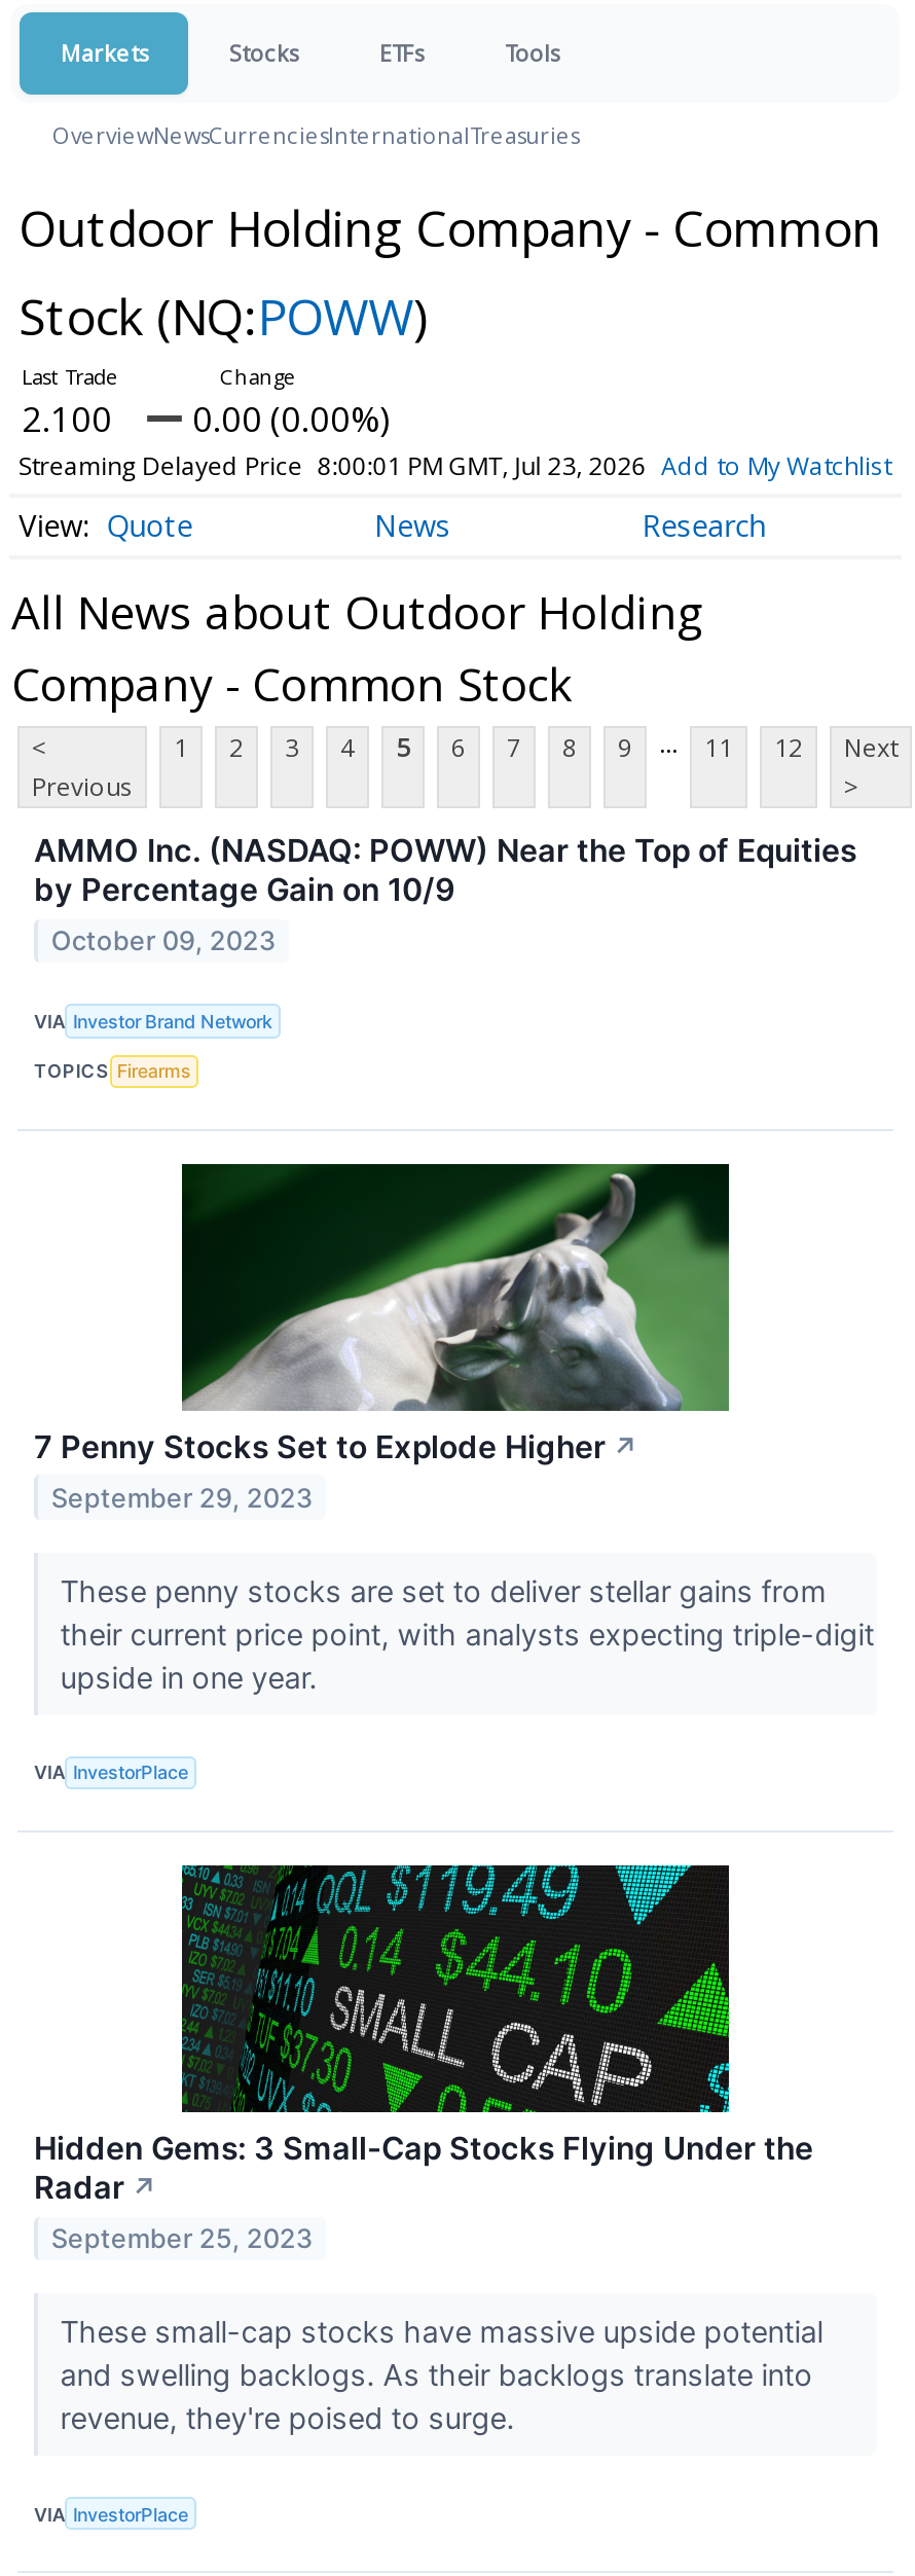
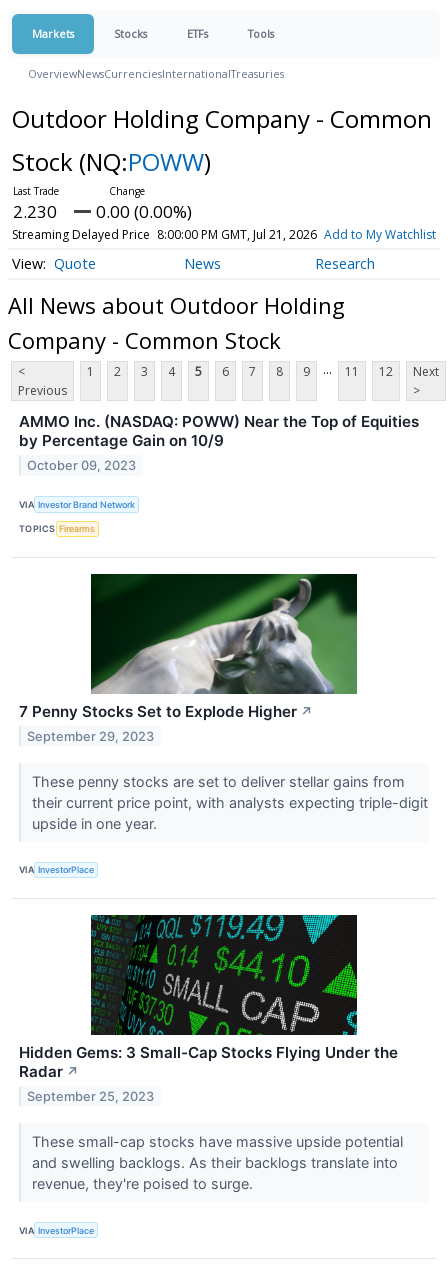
[22,395,390,442] 2.100 0.00 (0.00%) -> [13,200,192,223] 2.230 0.00 (0.00%)
[19,448,891,483] Streaming Delayed Price 8:00:01 PM GMT, Jul 23, 2026 Add to My Watchlist -> [12,226,436,243] Streaming Delayed Price 8:00:00 PM GMT, Jul 21, 2026 Add to My Watchlist

